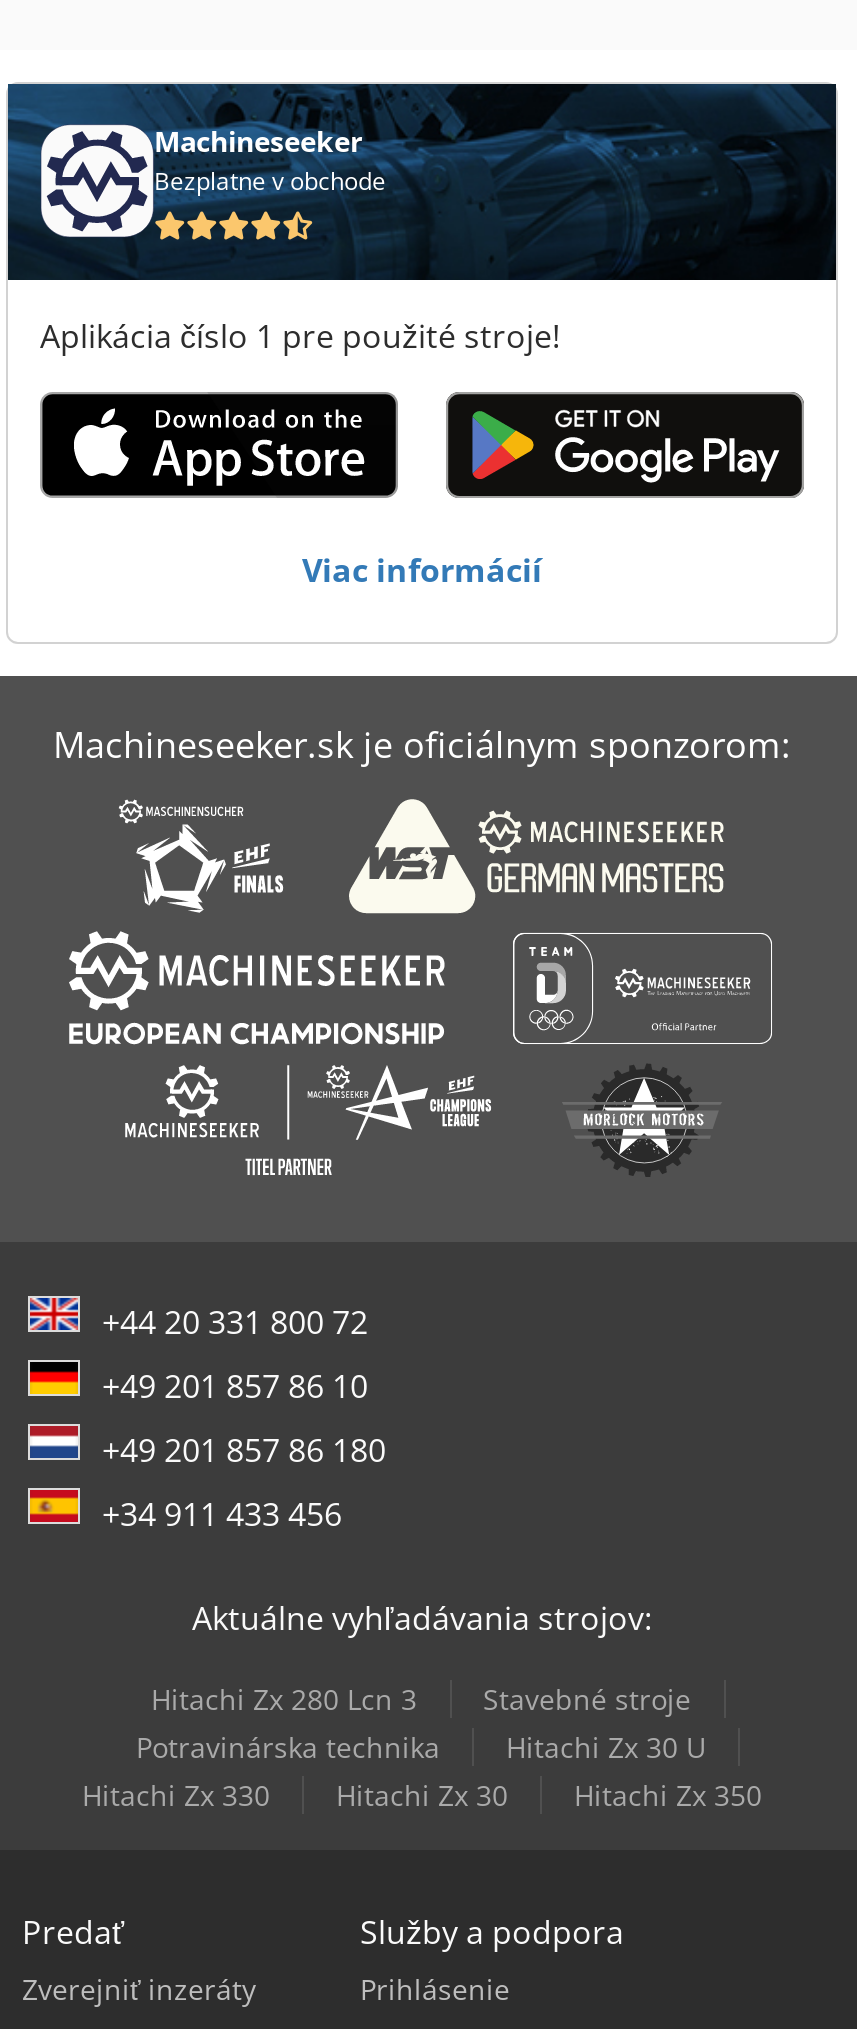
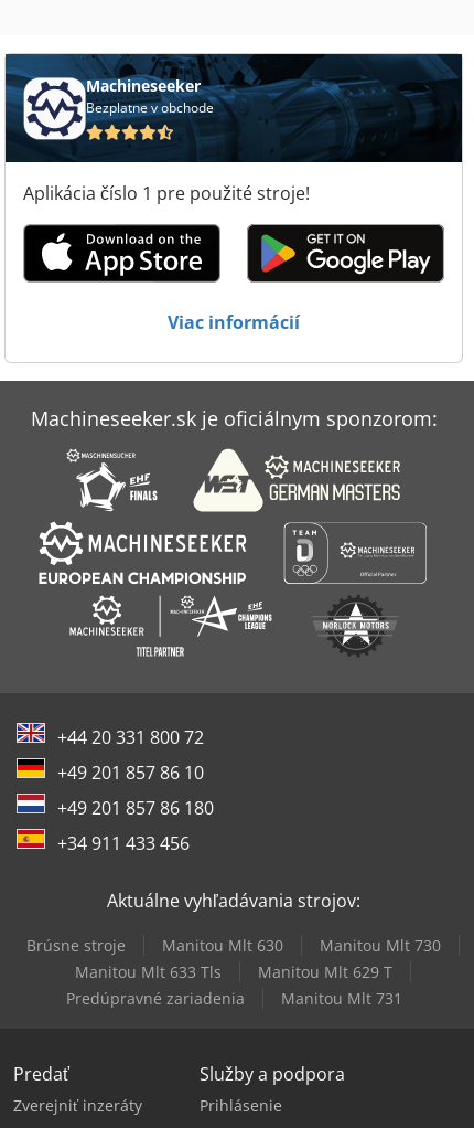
[82,1679,762,1813] Hitachi Zx 280 Lcn 3 | Stavebné stroje | Potravinárska technika | Hitachi Zx 30 U | Hitachi Zx 330 | Hitachi Zx 30 | Hitachi Zx 350 -> [26,935,440,1009] Brúsne stroje | Manitou Mlt 630 | Manitou Mlt 730 | Manitou Mlt 633 Tls | Manitou Mlt 629 T | Predúpravné zariadenia | Manitou Mlt 731

